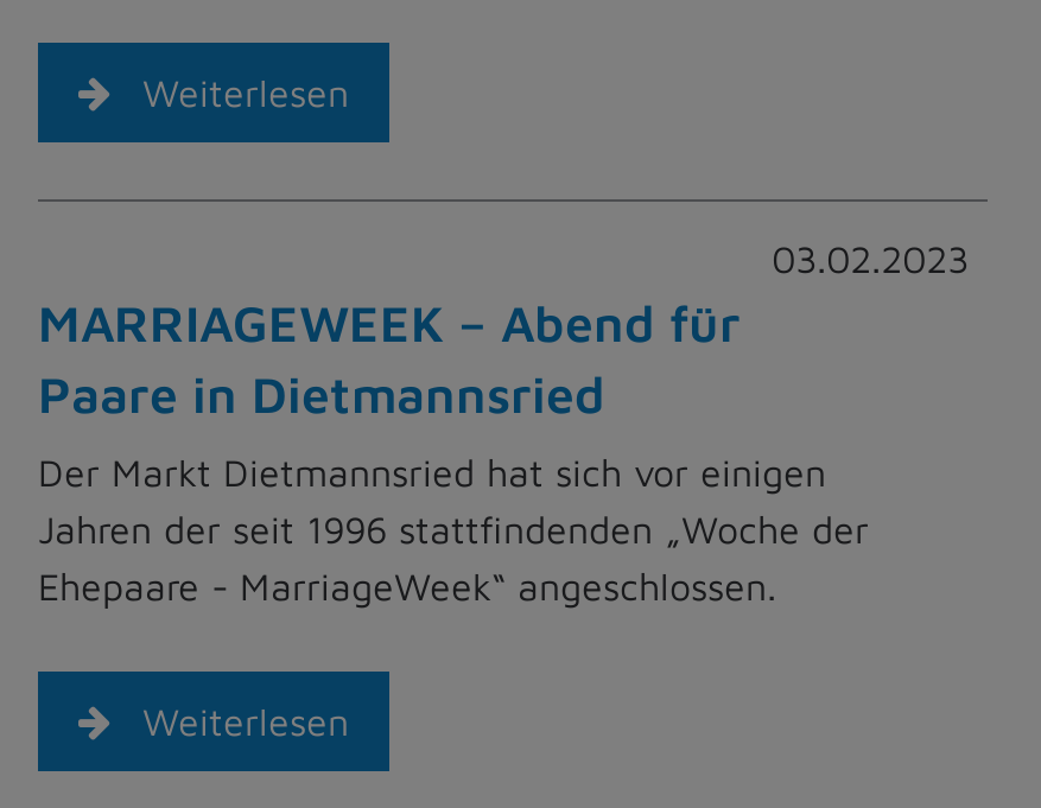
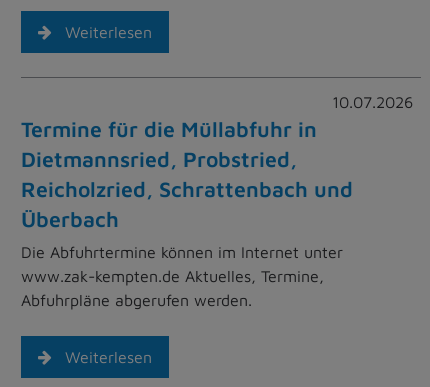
[38,236,969,421] 03.02.2023 | MARRIAGEWEEK – Abend für | Paare in Dietmannsried -> [21,92,413,230] 10.07.2026 | Termine für die Müllabfuhr in | Dietmannsried, Probstried, | Reicholzried, Schrattenbach und | Überbach
[38,450,869,606] Der Markt Dietmannsried hat sich vor einigen | Jahren der seit 1996 stattfindenden „Woche der | Ehepaare - MarriageWeek“ angeschlossen. -> [21,242,343,308] Die Abfuhrtermine können im Internet unter | www.zak-kempten.de Aktuelles, Termine, | Abfuhrpläne abgerufen werden.

